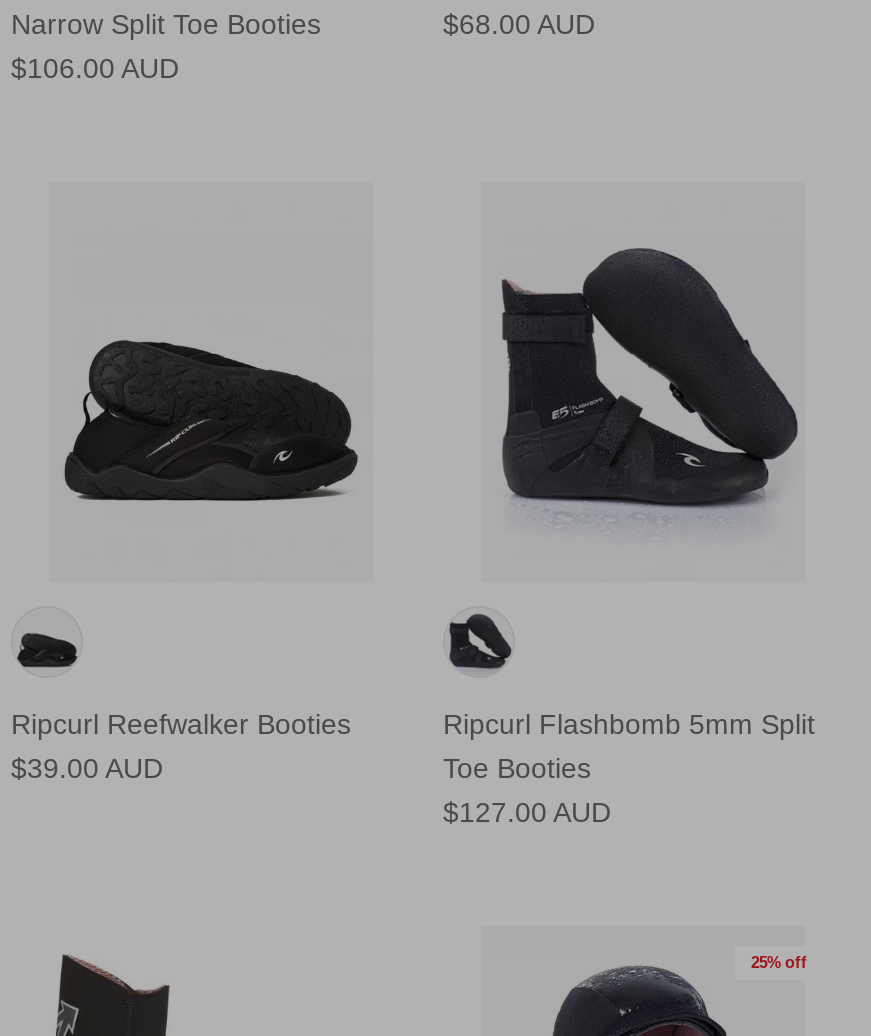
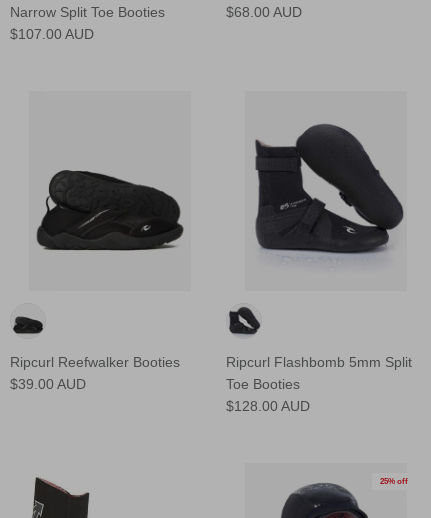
[11,51,179,83] $106.00 AUD -> [10,26,94,42] $107.00 AUD
[443,795,611,827] $127.00 AUD -> [226,398,310,414] $128.00 AUD

